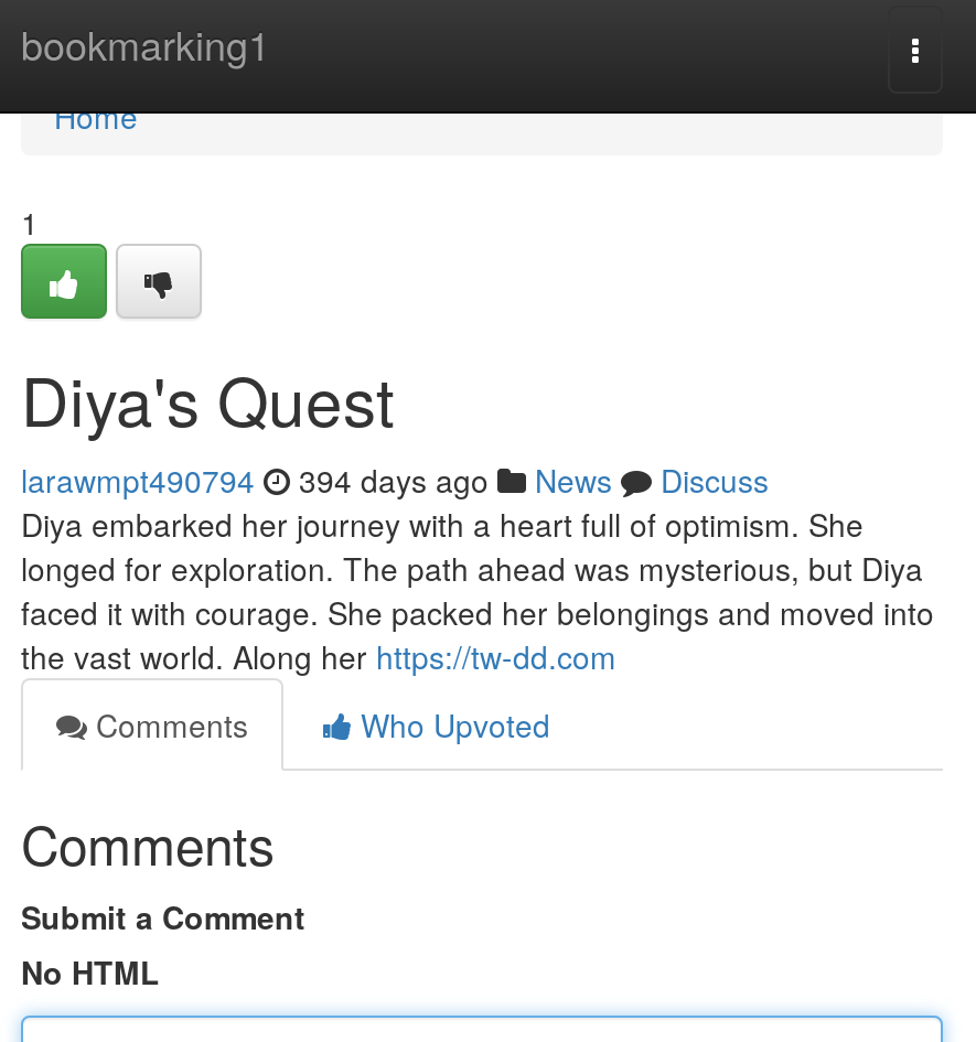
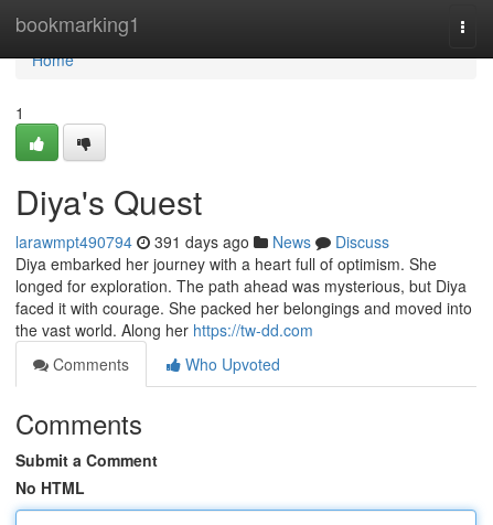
[21,458,769,502] larawmpt490794 394 days ago News Discuss -> [15,231,389,253] larawmpt490794 391 days ago News Discuss

